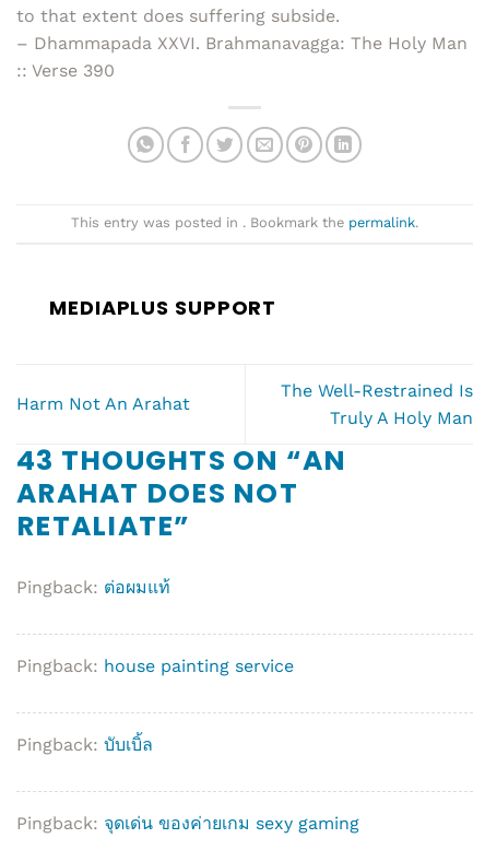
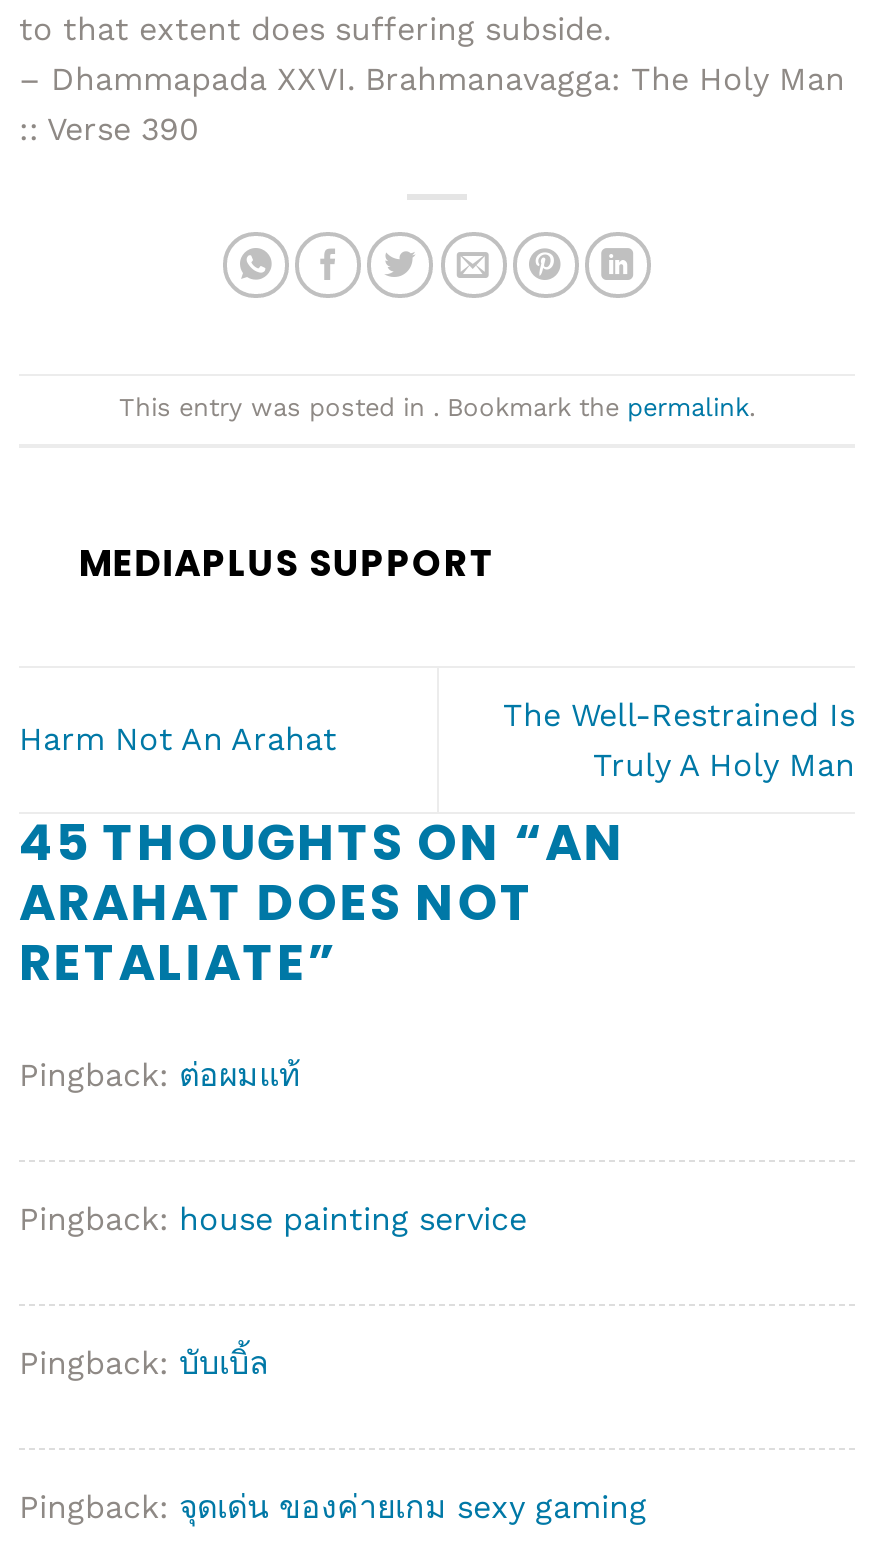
[16,441,347,480] 43 THOUGHTS ON “AN -> [19,808,626,878] 45 THOUGHTS ON “AN

